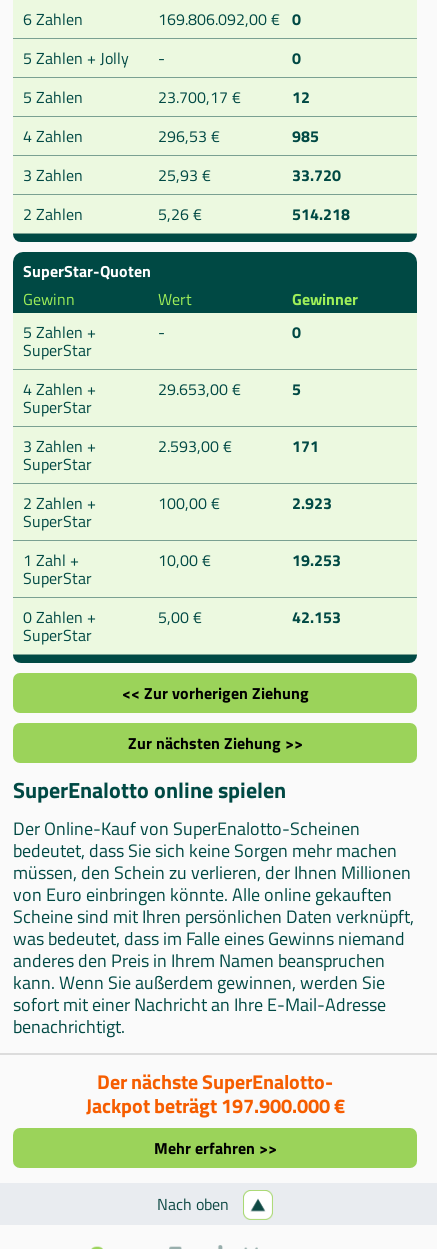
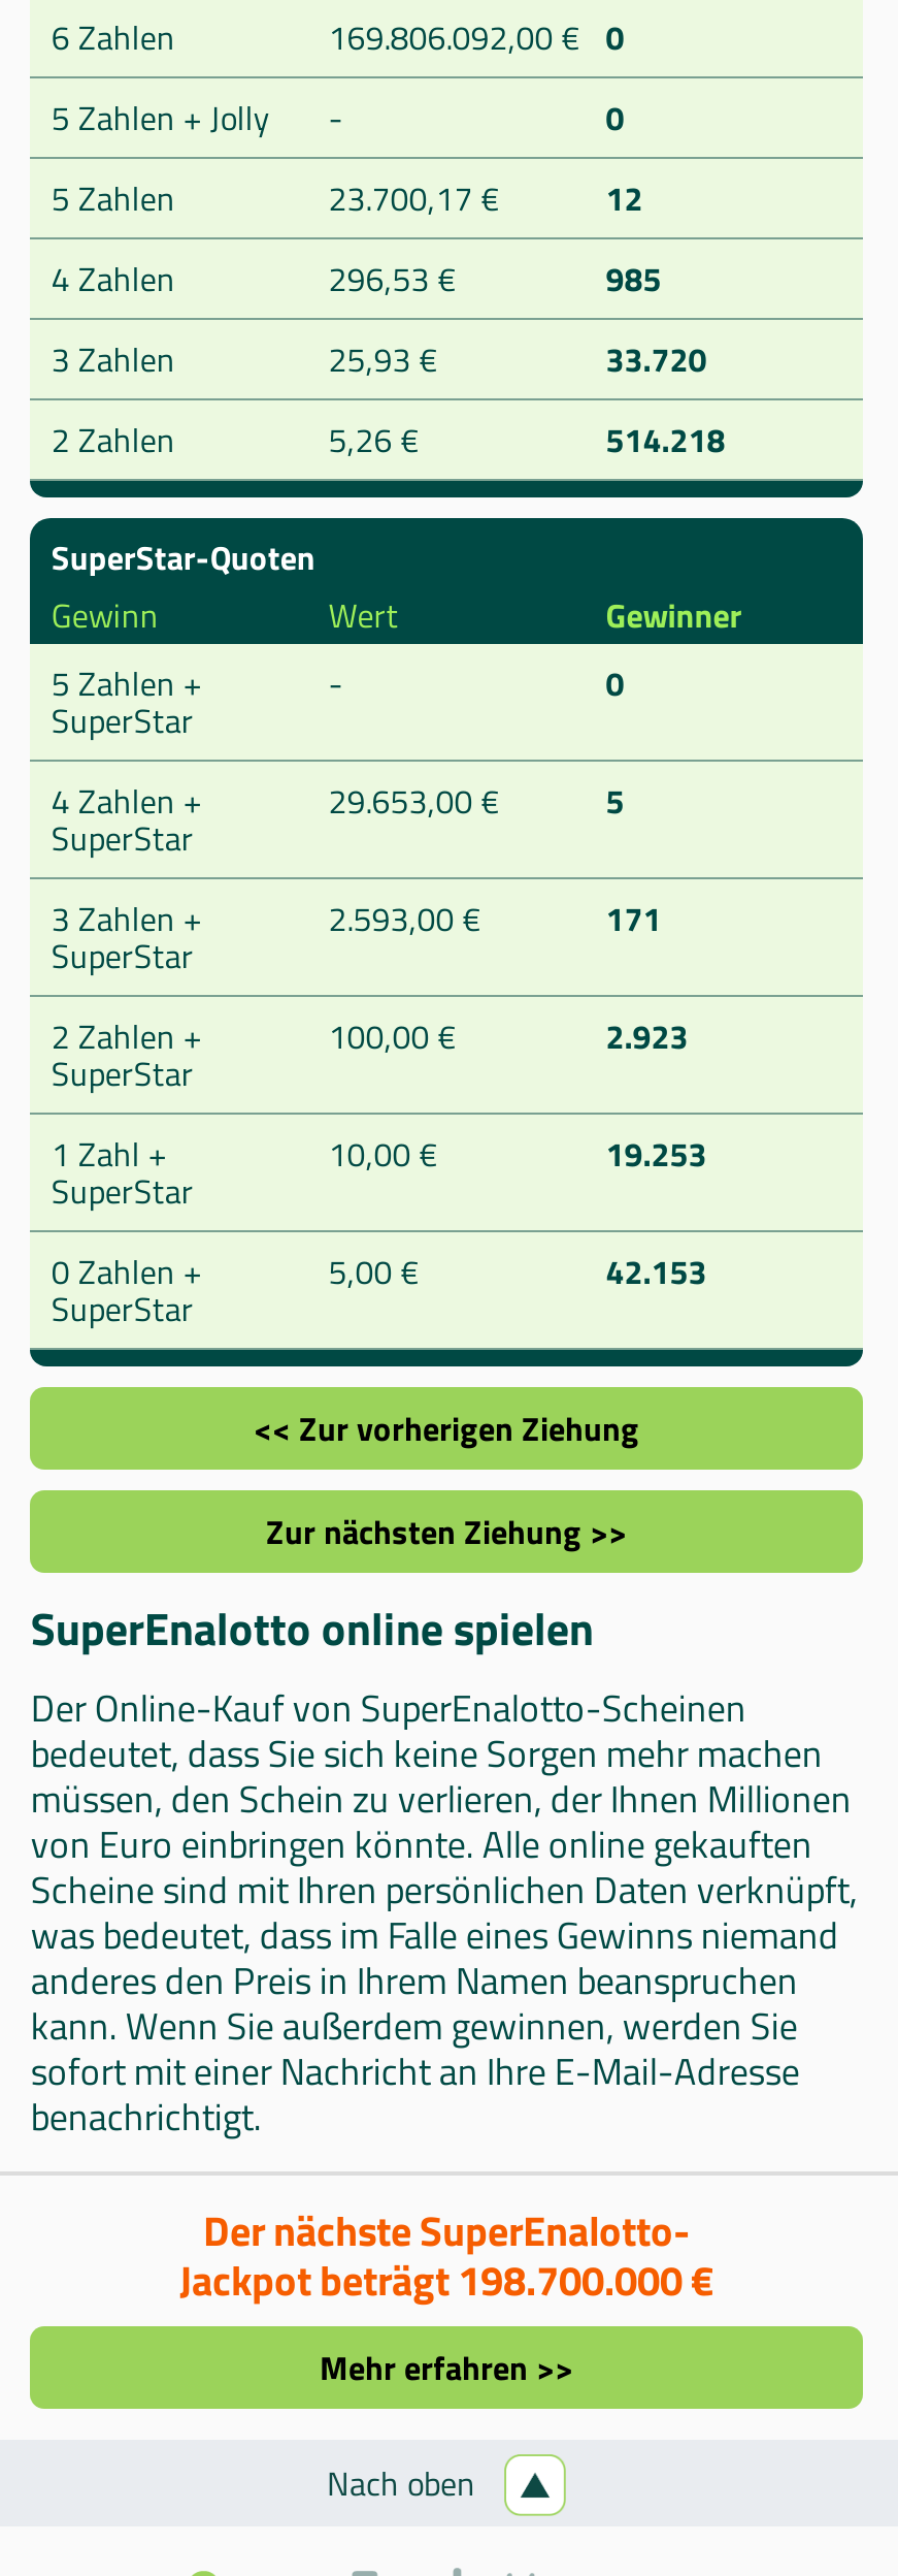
[85,1090,344,1121] Jackpot beträgt 197.900.000 € -> [179,2248,713,2312] Jackpot beträgt 198.700.000 €

